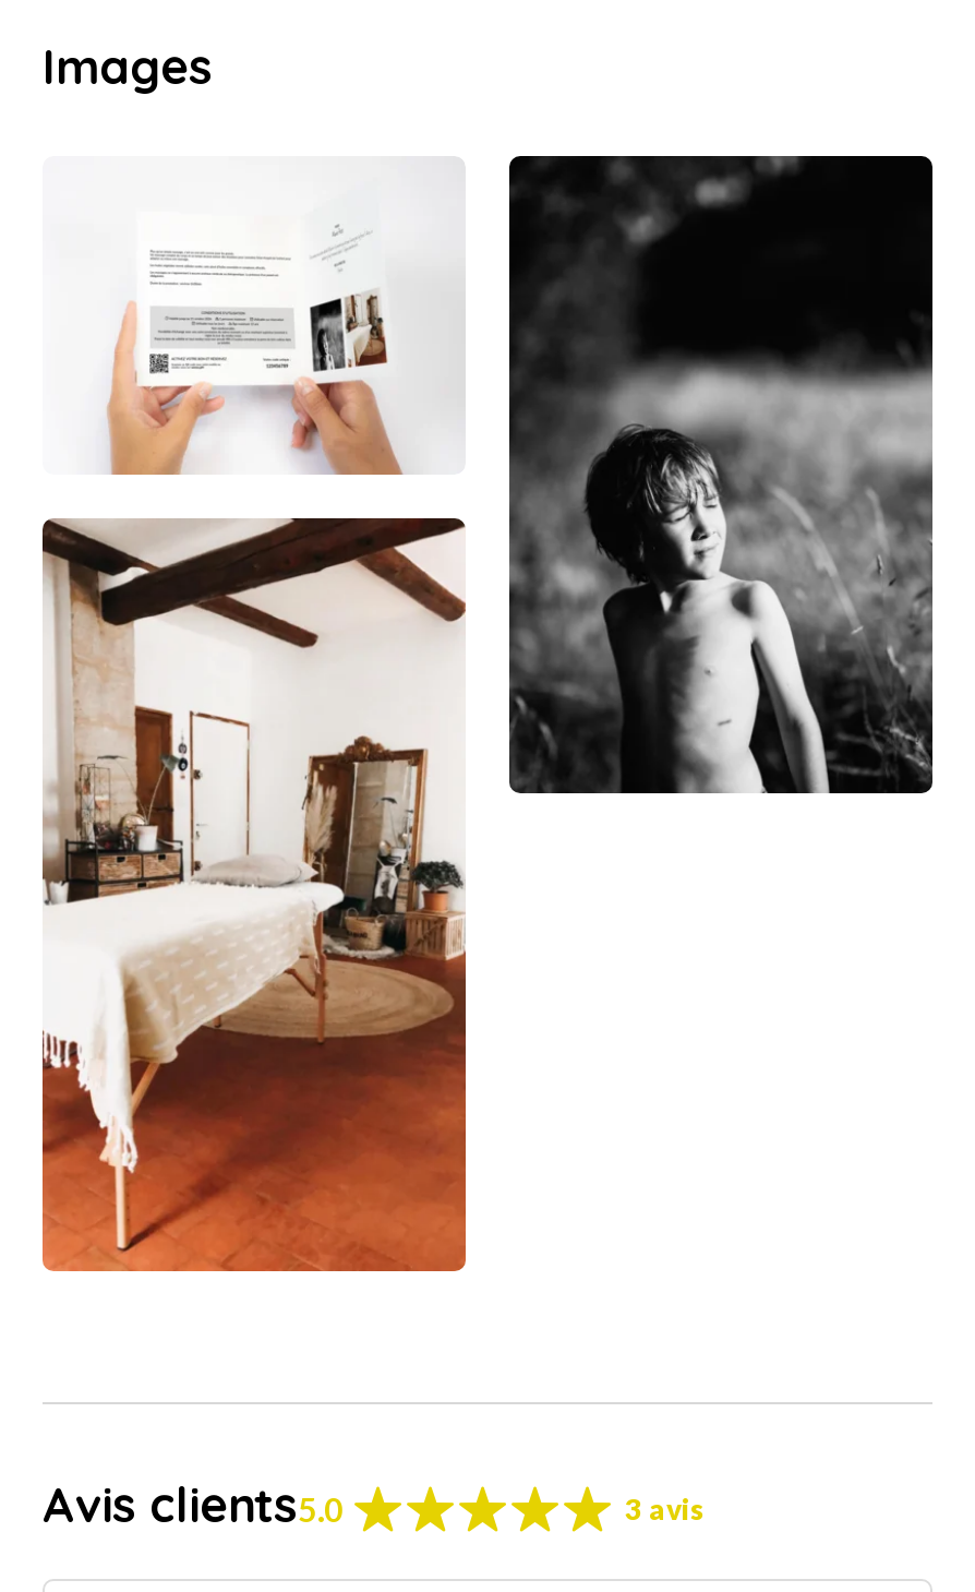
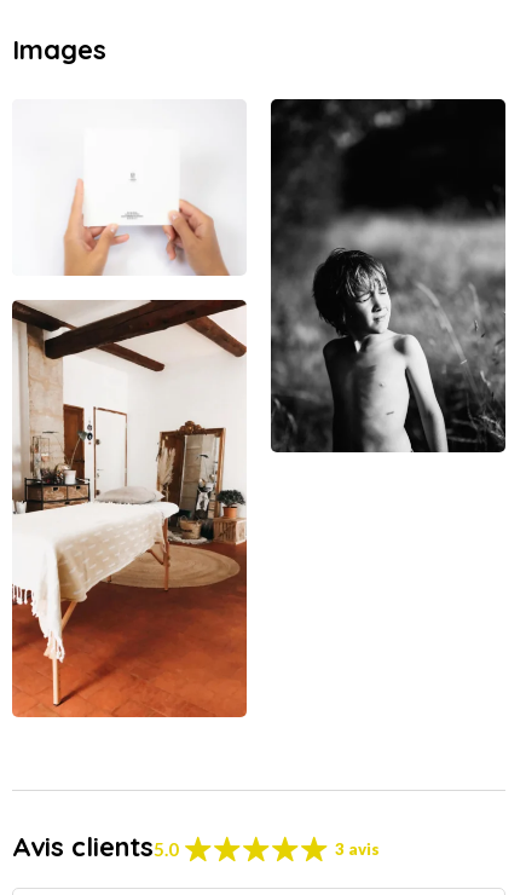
[106,252,433,477] [image] -> [48,174,231,277] [image]

